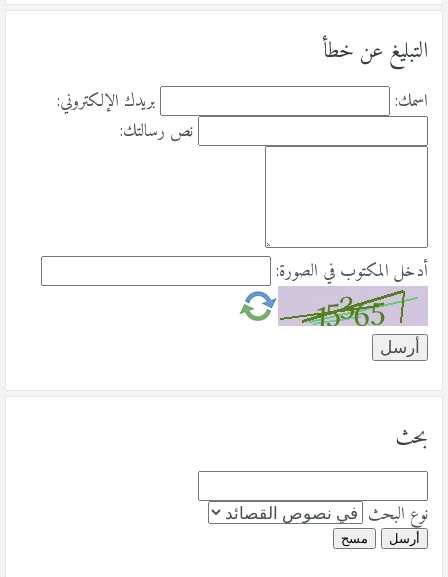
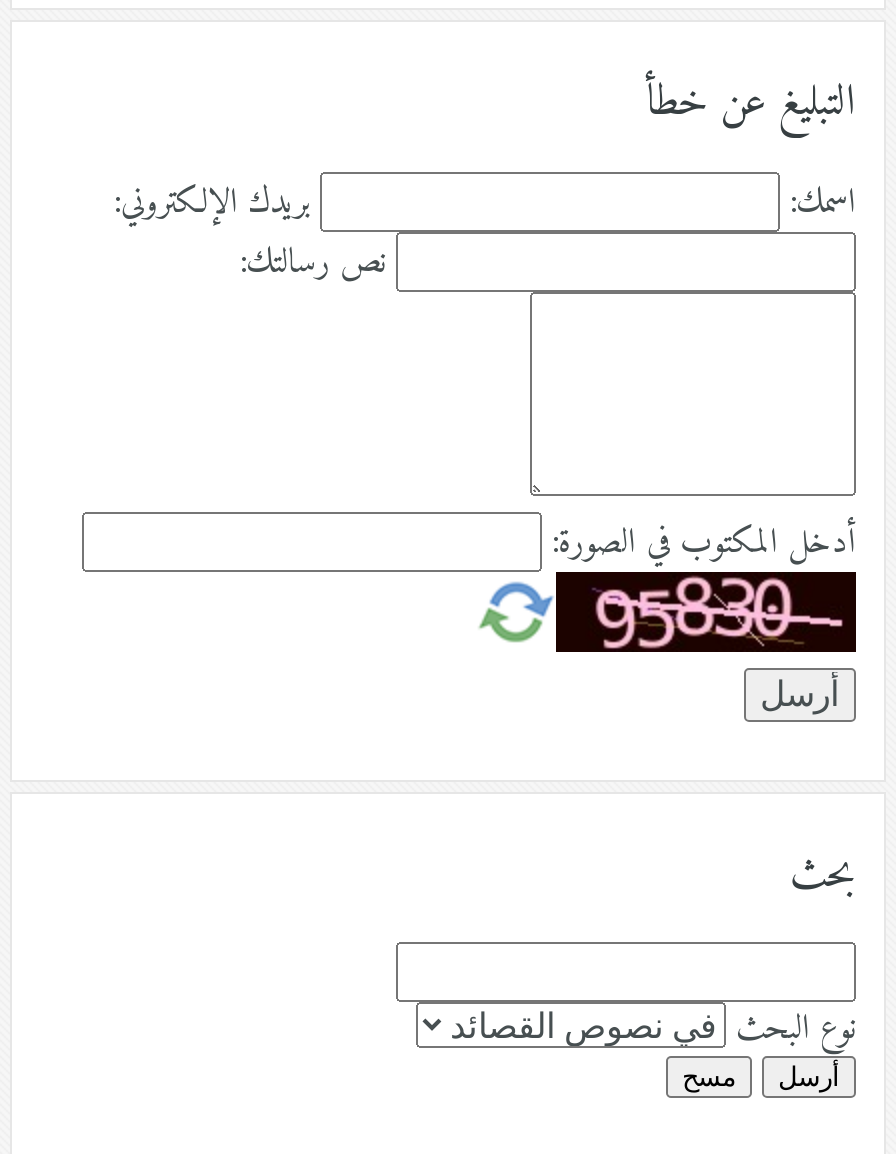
[277,289,428,327] [image] -> [554,578,858,654] [image]

